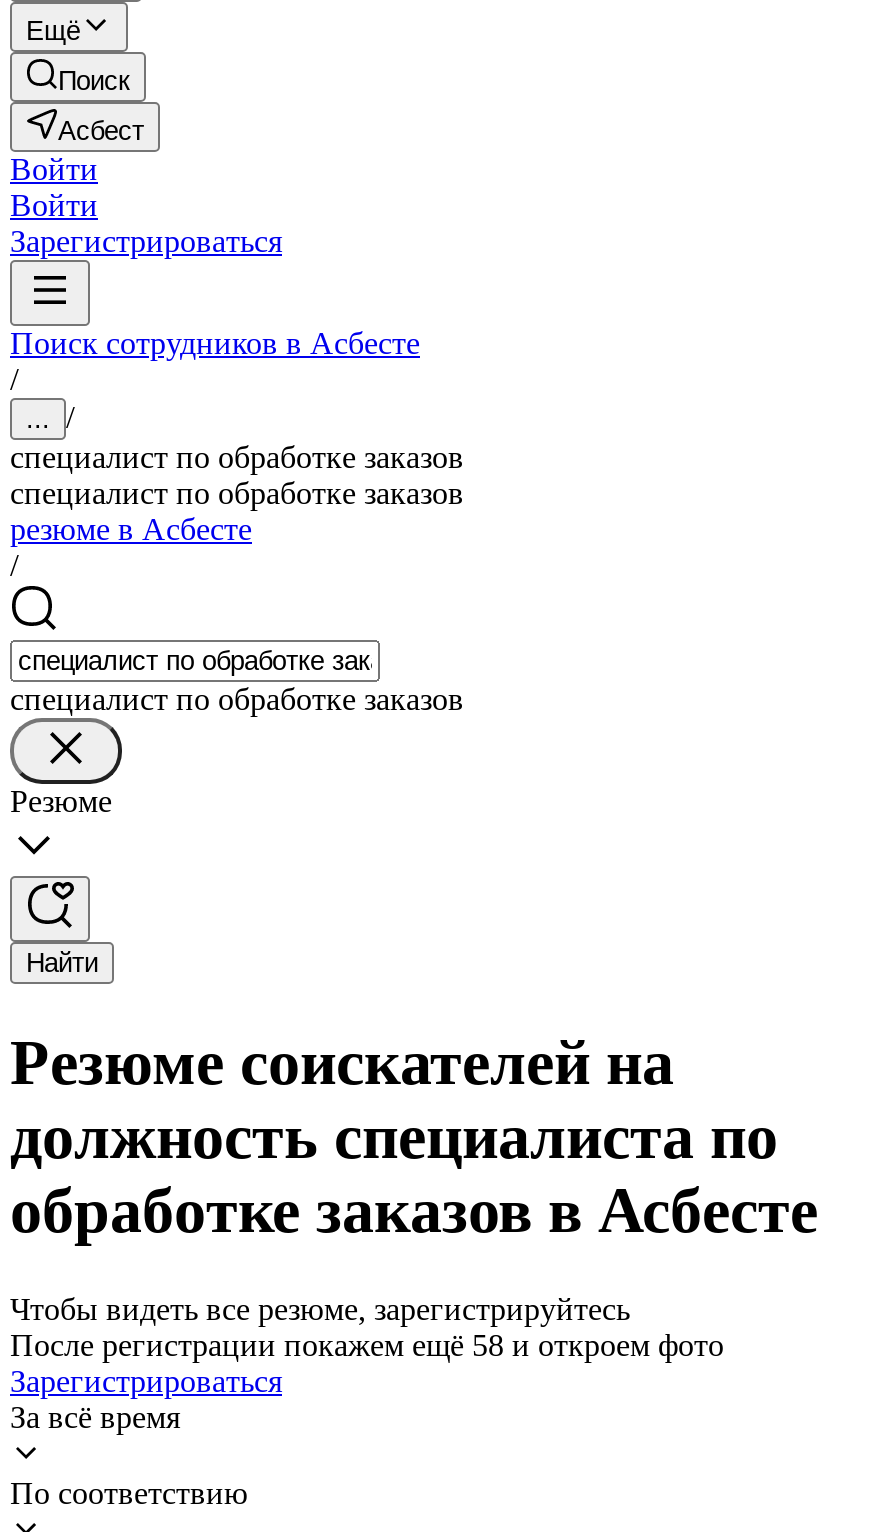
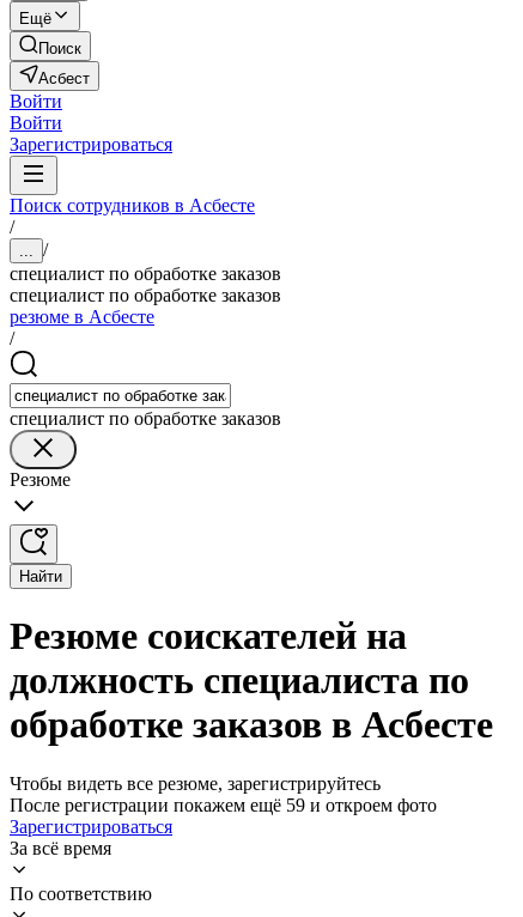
[10,1328,724,1362] После регистрации покажем ещё 58 и откроем фото -> [10,795,437,815] После регистрации покажем ещё 59 и откроем фото

